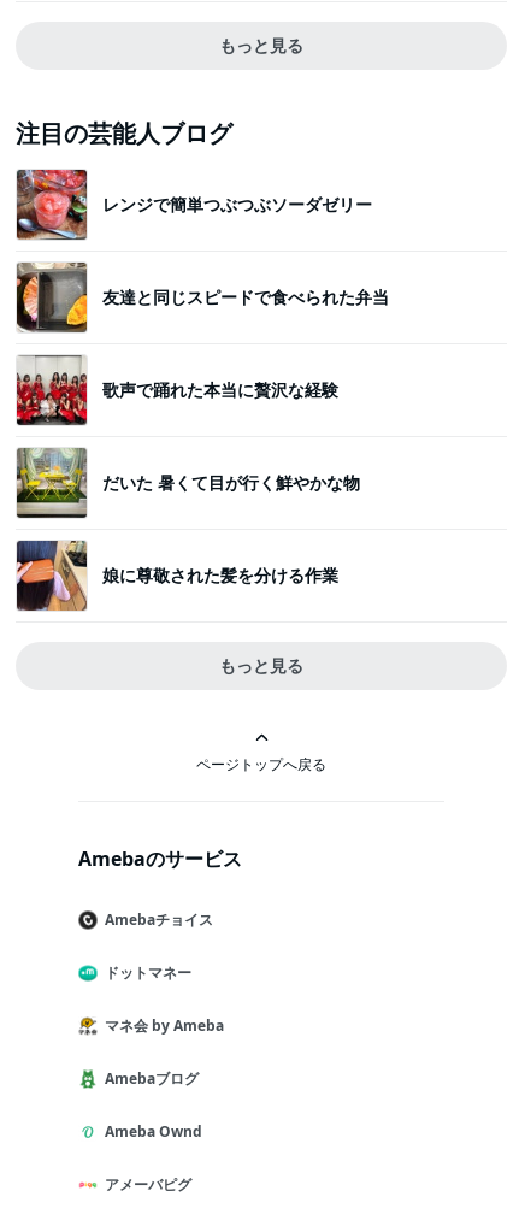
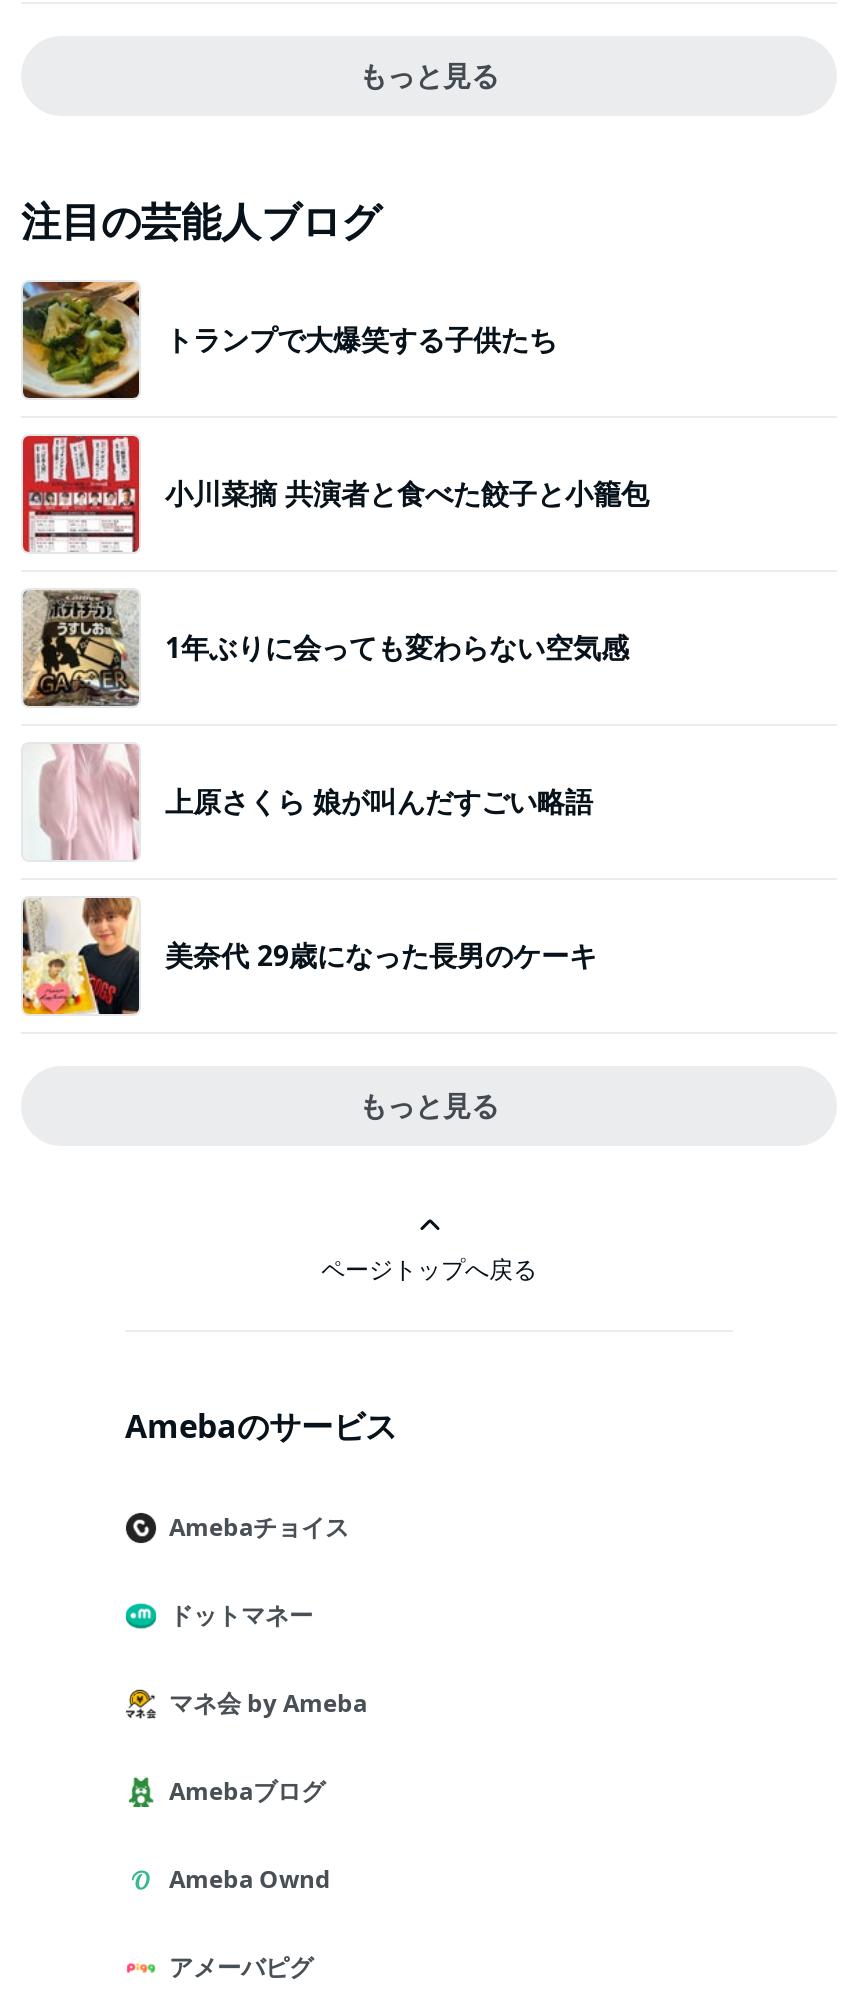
[16,169,372,241] [image] | レンジで簡単つぶつぶソーダゼリー -> [21,280,557,400] [image] | トランプで大爆笑する子供たち
[16,261,389,334] [image] | 友達と同じスピードで食べられた弁当 -> [21,434,649,552] [image] | 小川菜摘 共演者と食べた餃子と小籠包
[16,355,338,425] [image] | 歌声で踊れた本当に贅沢な経験 -> [21,590,629,706] [image] | 1年ぶりに会っても変わらない空気感
[16,447,360,519] [image] | だいた 暑くて目が行く鮮やかな物 -> [23,744,593,862] [image] | 上原さくら 娘が叫んだすごい略語
[16,540,338,612] [image] | 娘に尊敬された髪を分ける作業 -> [21,896,597,1016] [image] | 美奈代 29歳になった長男のケーキ

